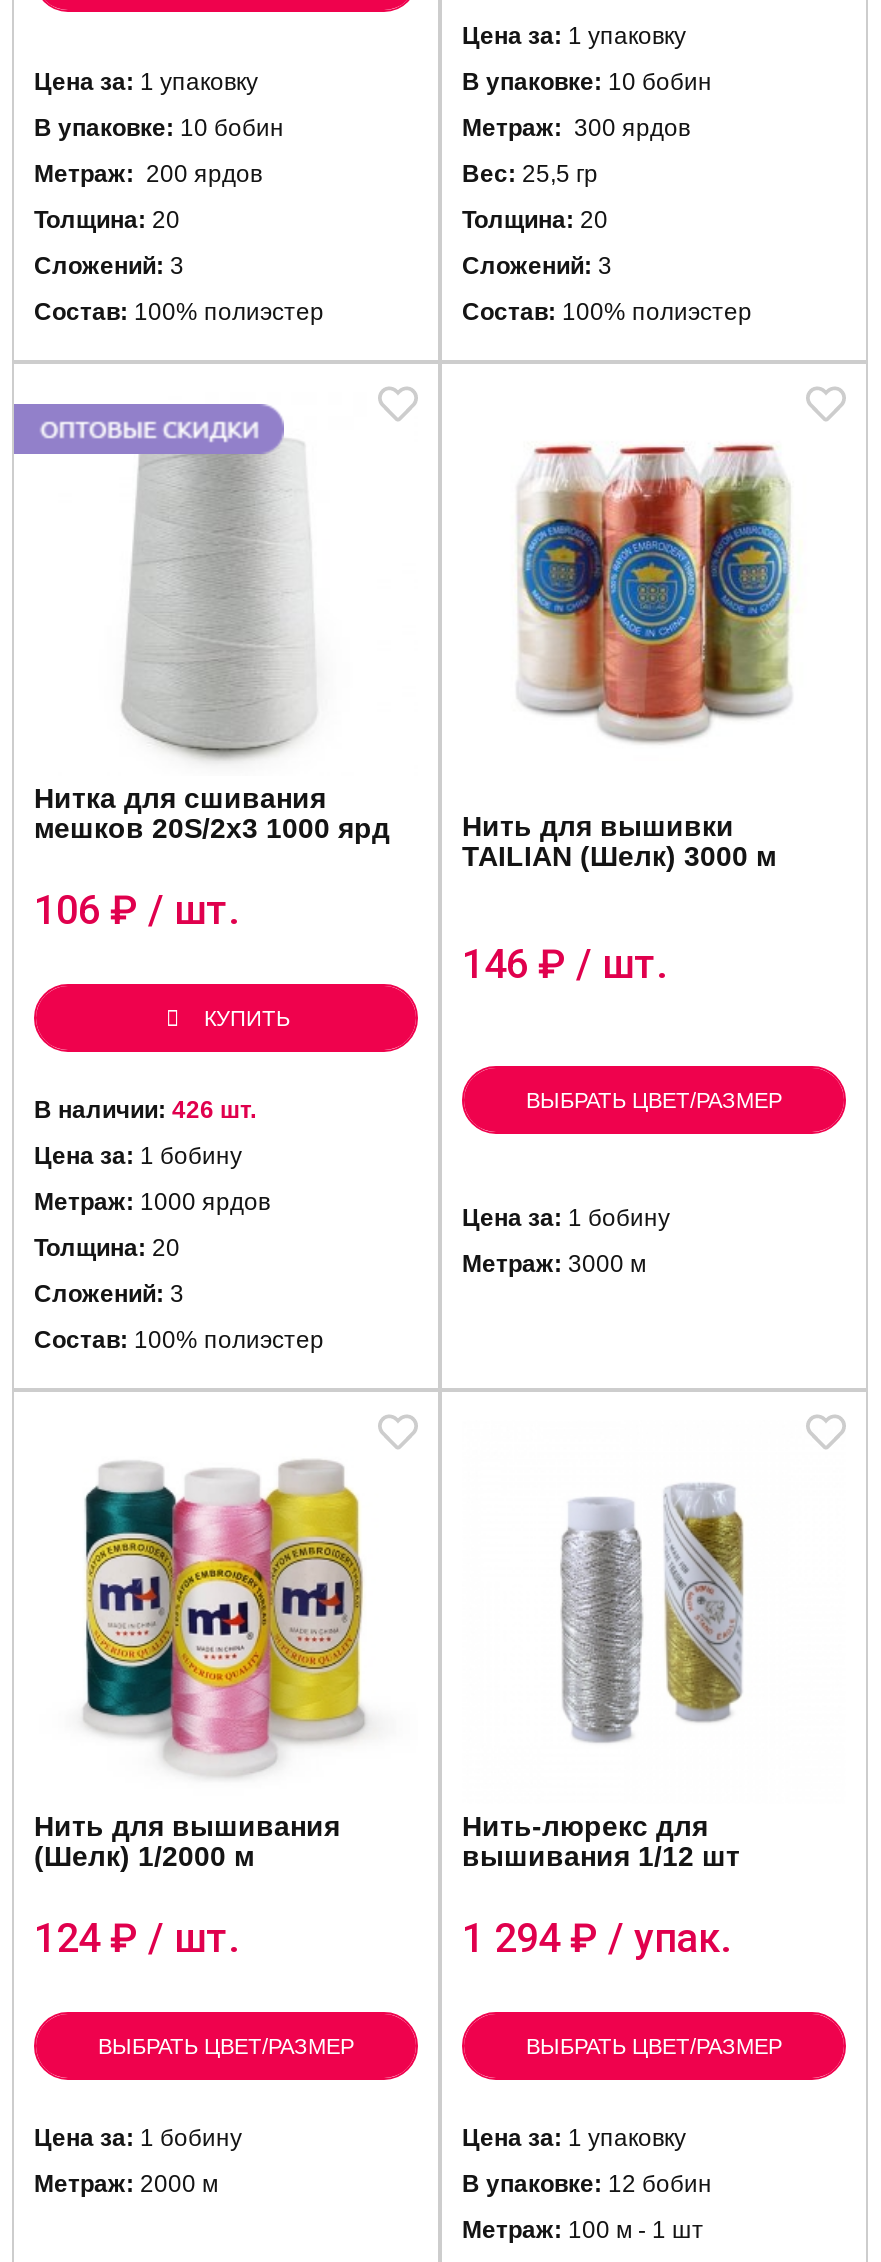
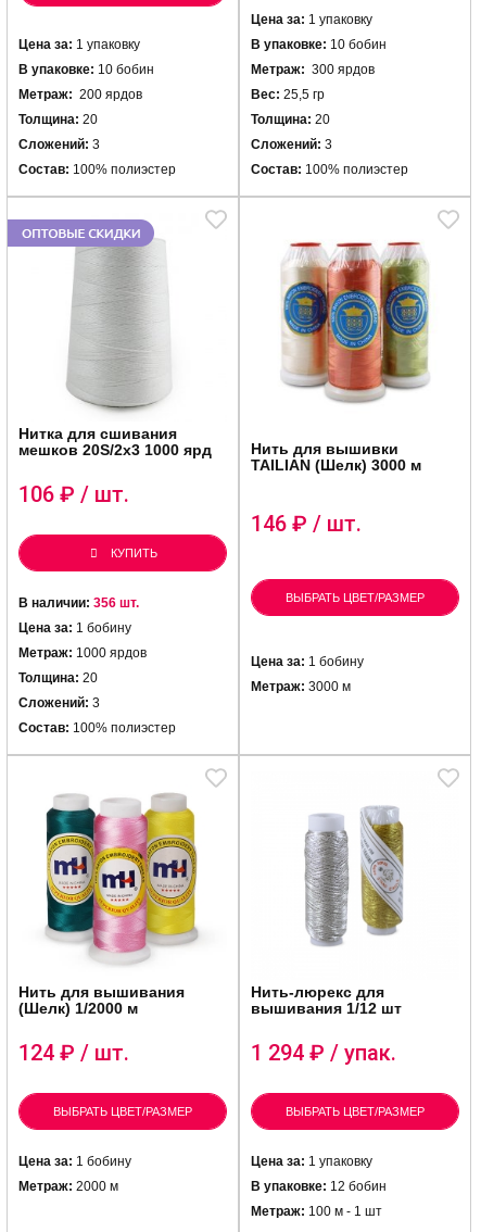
[34,1096,256,1124] В наличии: 426 шт. -> [18,595,139,611] В наличии: 356 шт.

